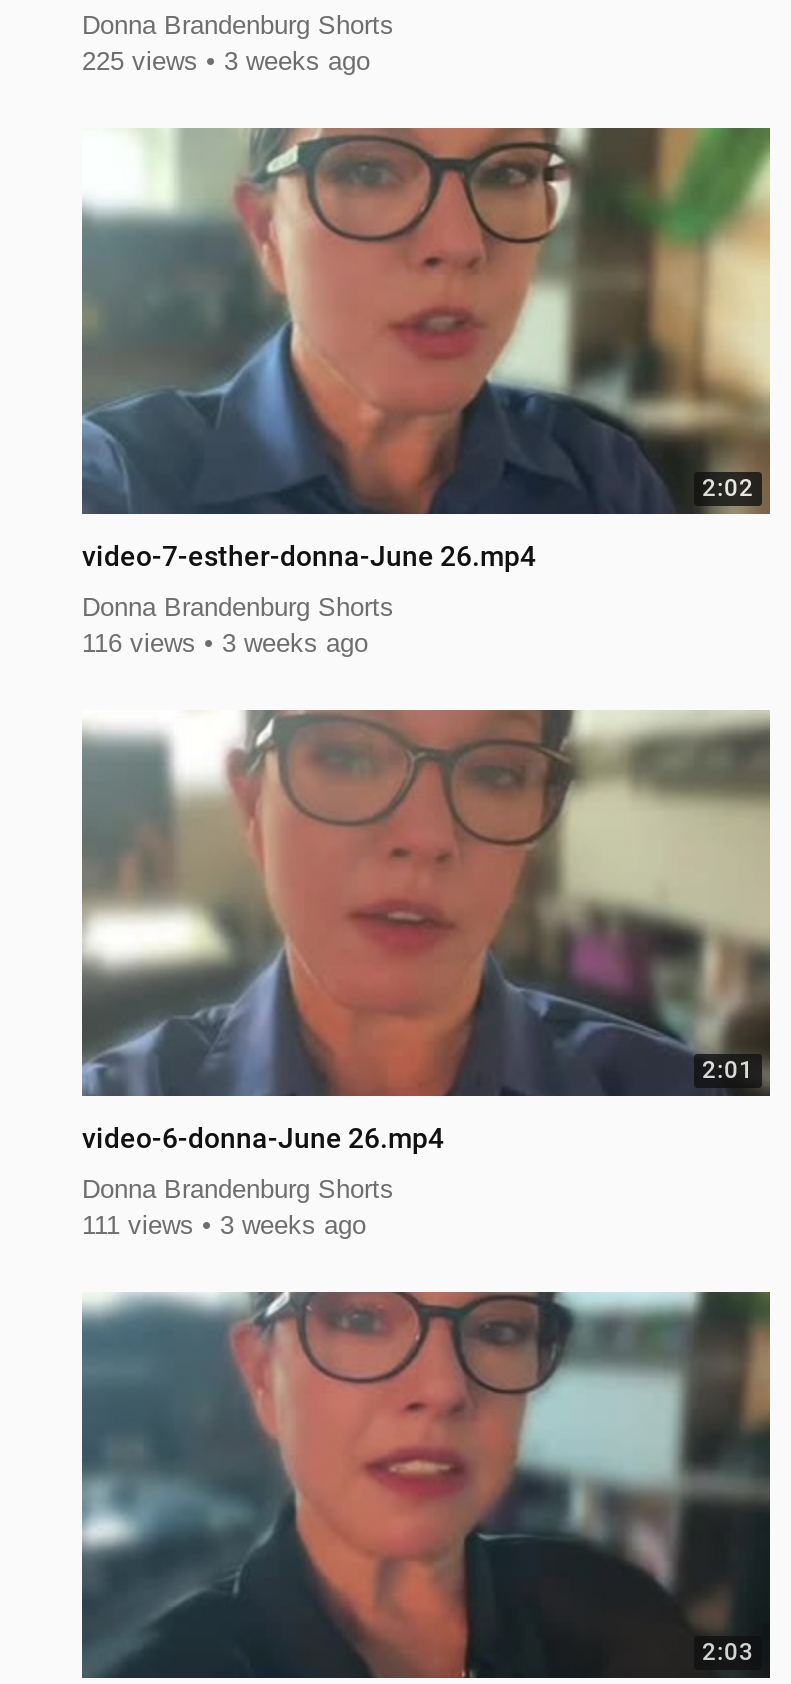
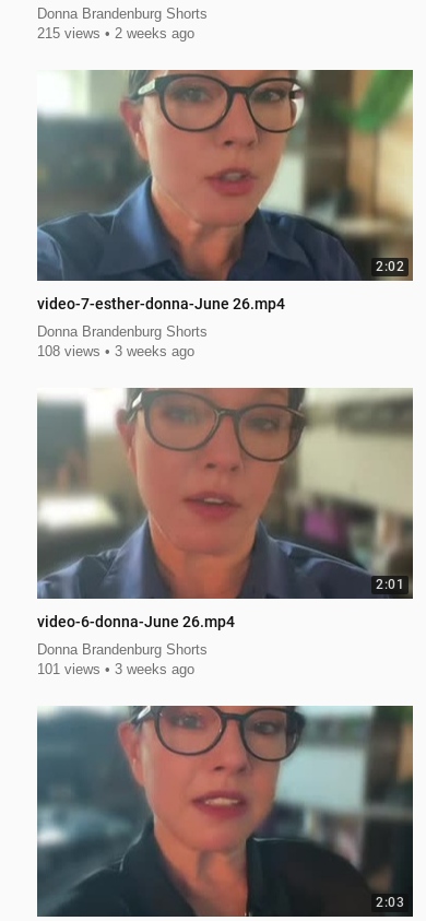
[82,46,198,76] 225 views -> [37,25,100,42] 215 views
[224,46,370,76] 3 weeks ago -> [115,25,194,42] 2 weeks ago
[82,628,368,658] 116 views 3 weeks ago -> [37,343,194,360] 108 views 3 weeks ago
[82,1210,366,1240] 111 views 3 weeks ago -> [37,661,194,677] 101 views 3 weeks ago

